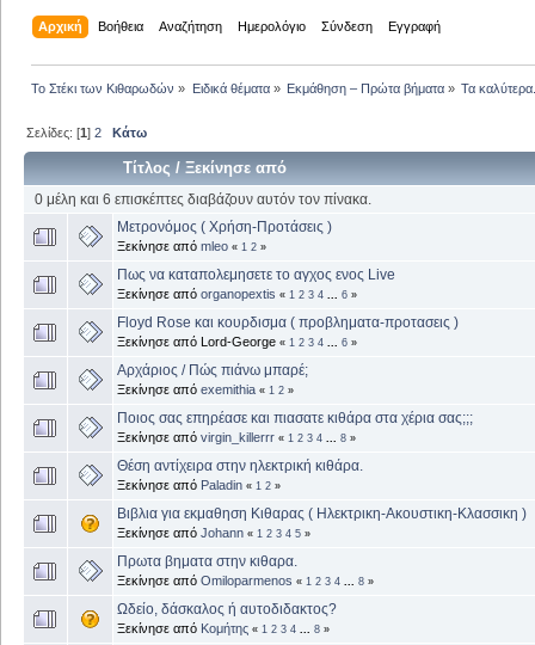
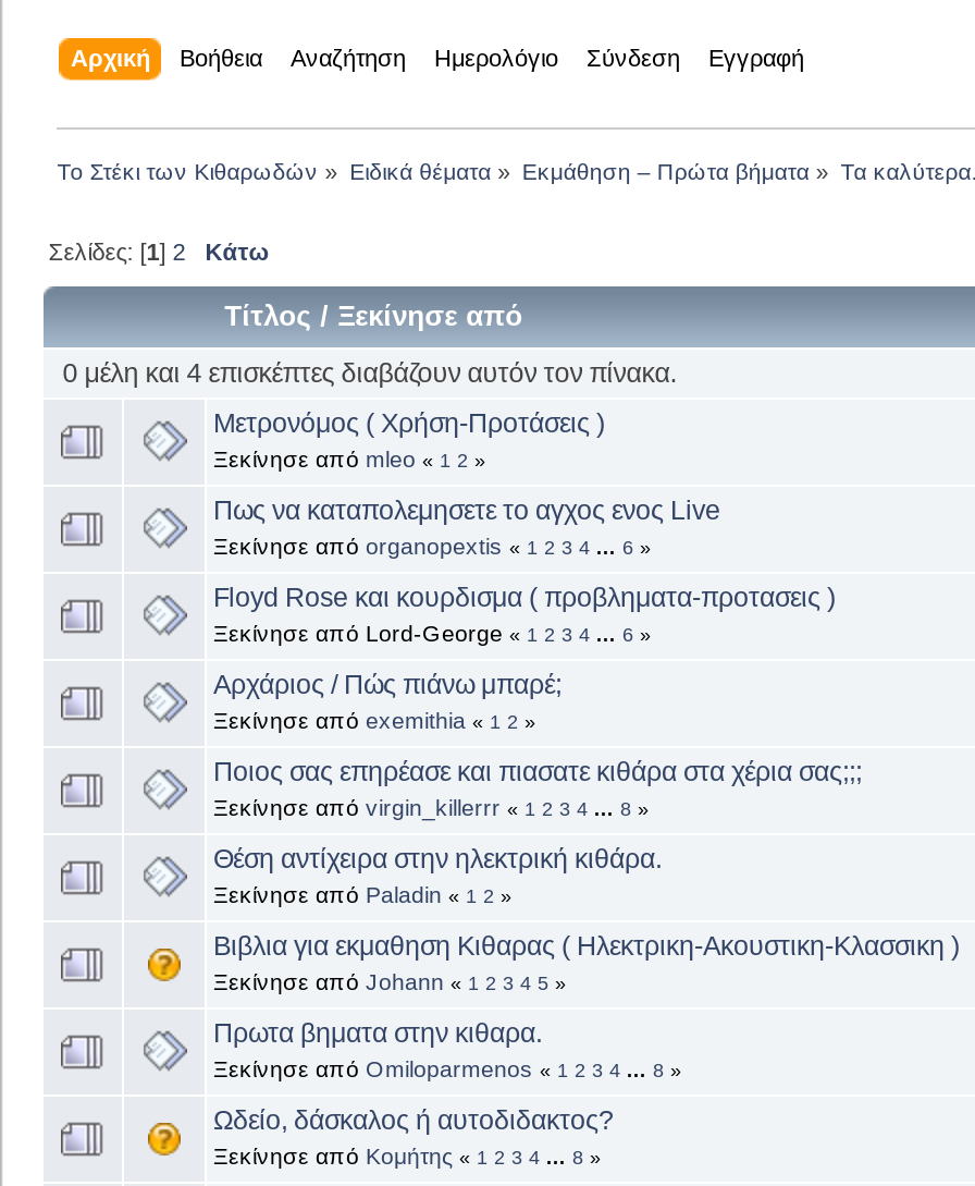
[34,191,371,207] 0 μέλη και 6 επισκέπτες διαβάζουν αυτόν τον πίνακα. -> [62,357,676,388] 0 μέλη και 4 επισκέπτες διαβάζουν αυτόν τον πίνακα.

